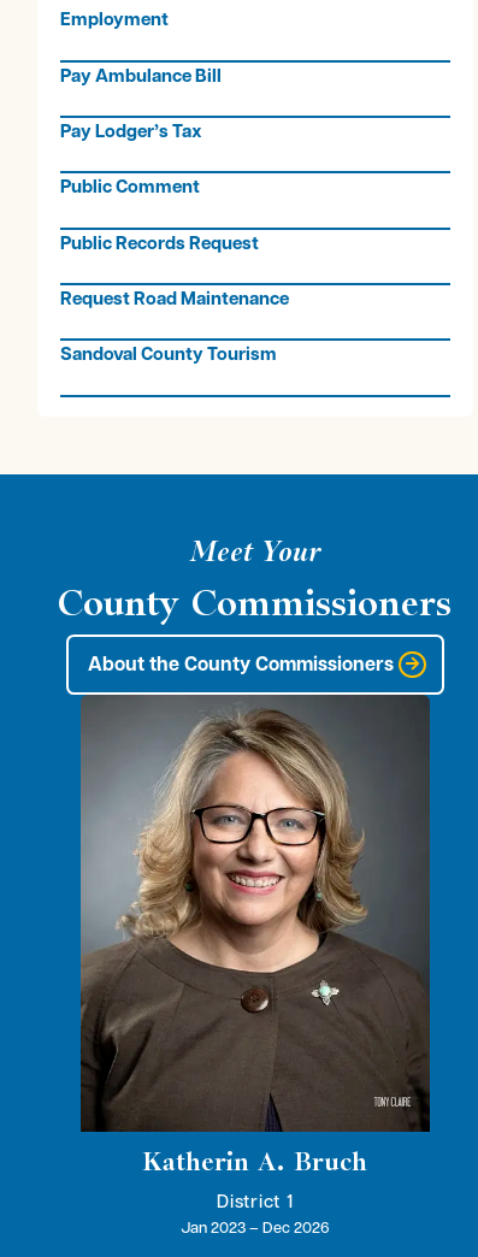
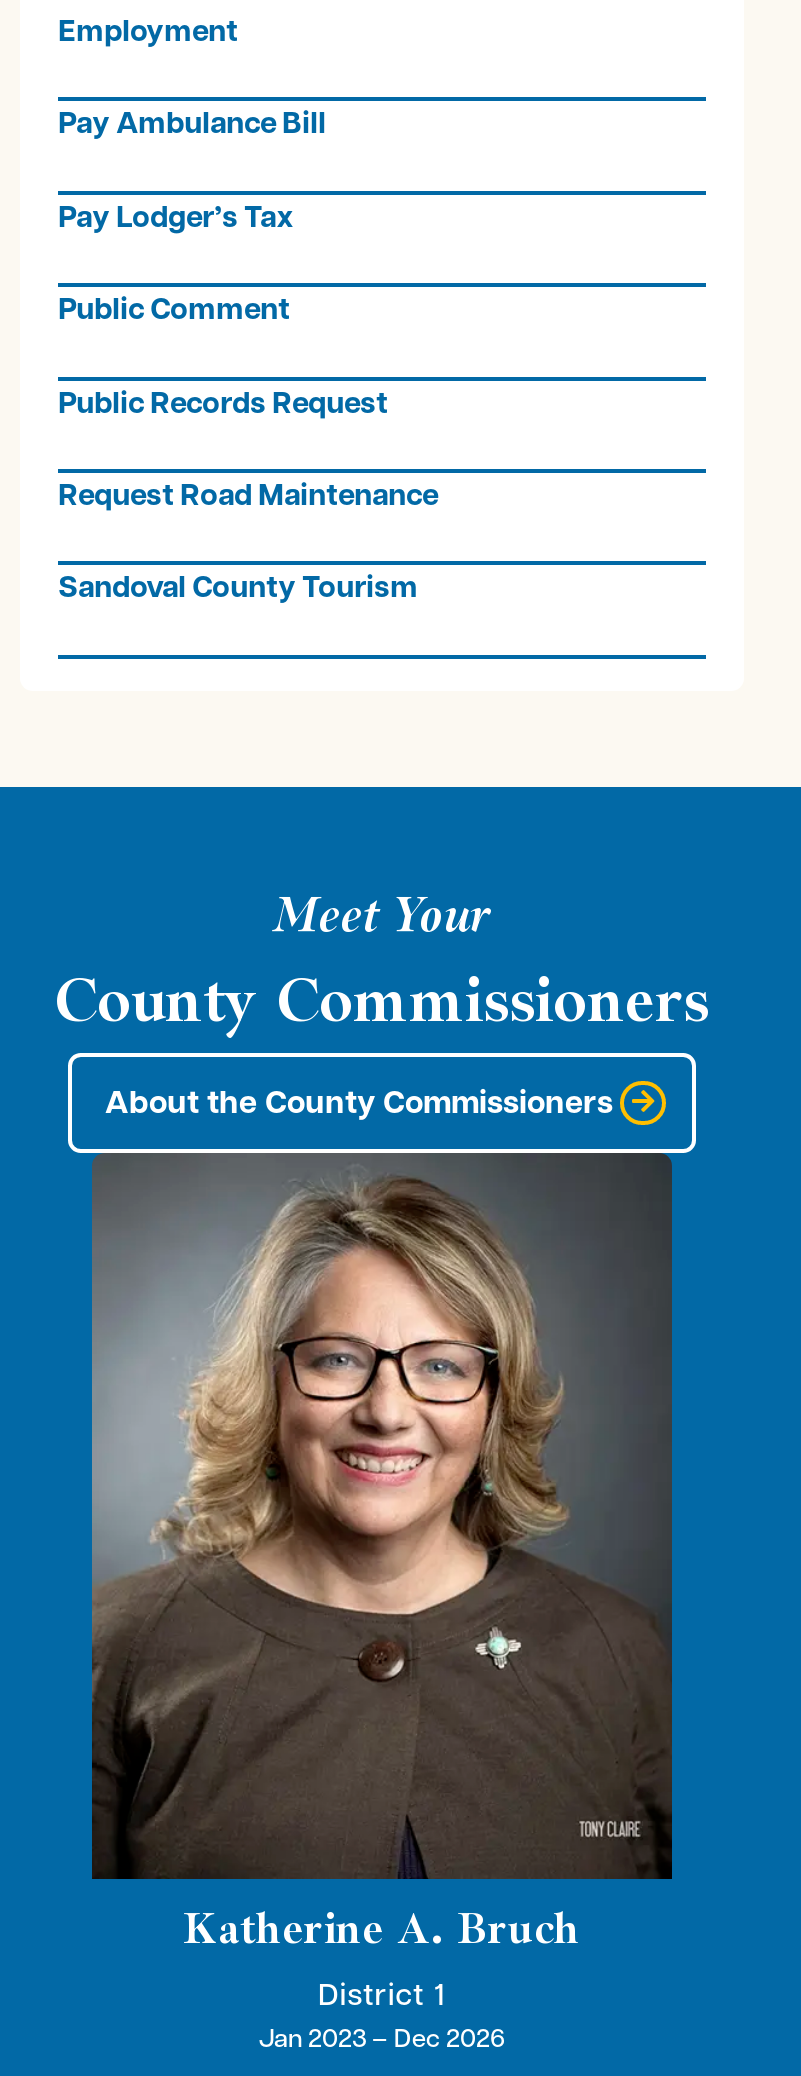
[143,1143,368,1177] Katherin A. Bruch -> [184,1898,580,1954] Katherine A. Bruch

